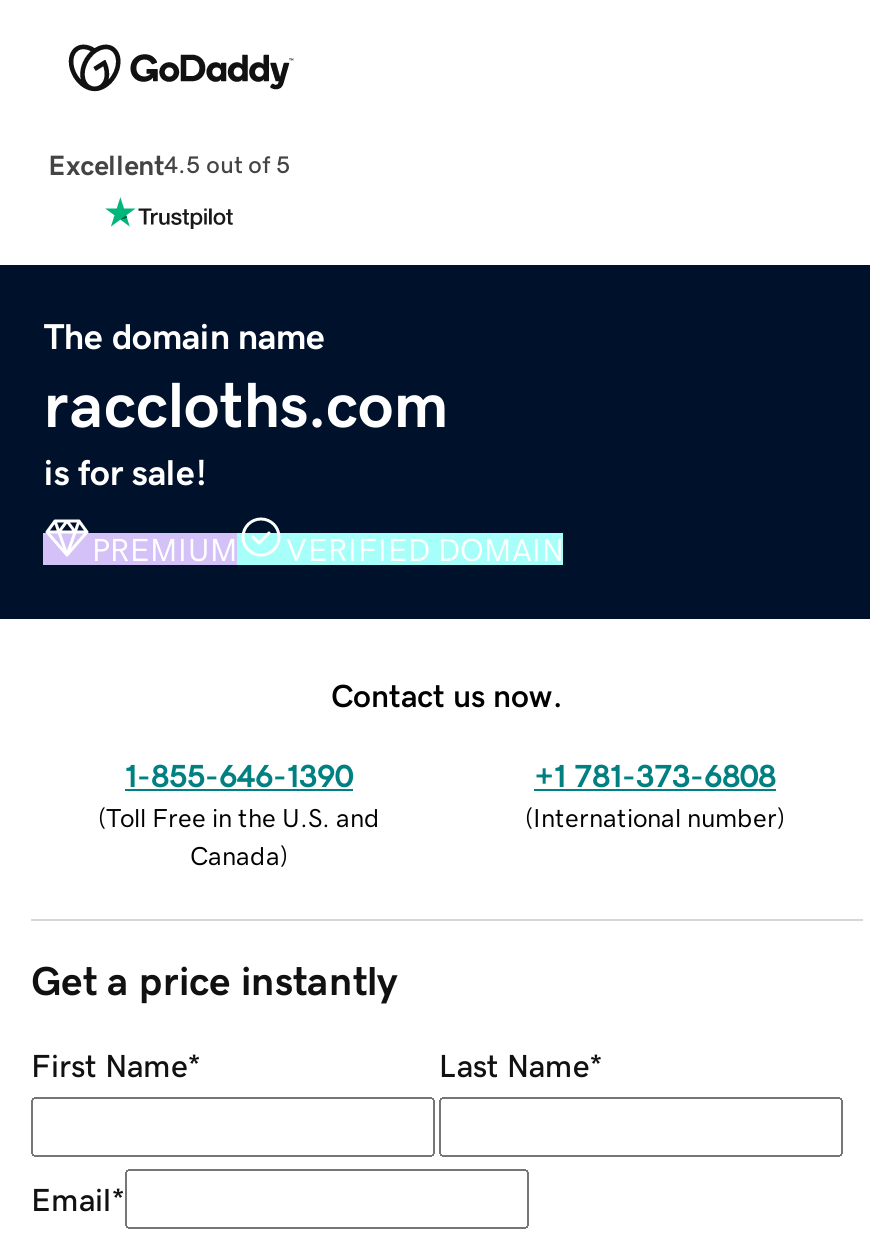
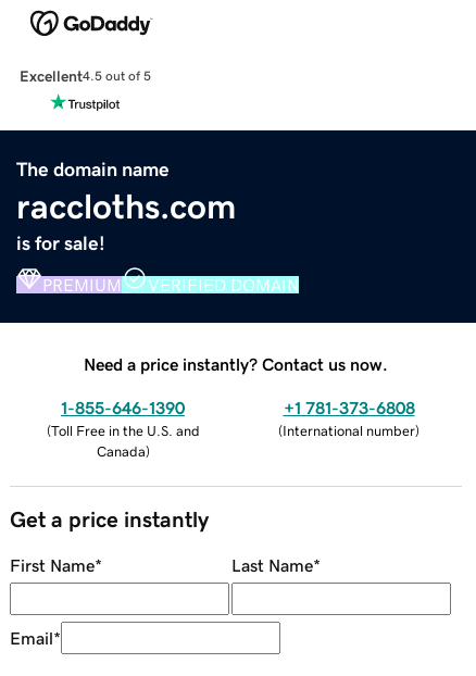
[331,678,563,710] Contact us now. -> [84,355,388,372] Need a price instantly? Contact us now.

